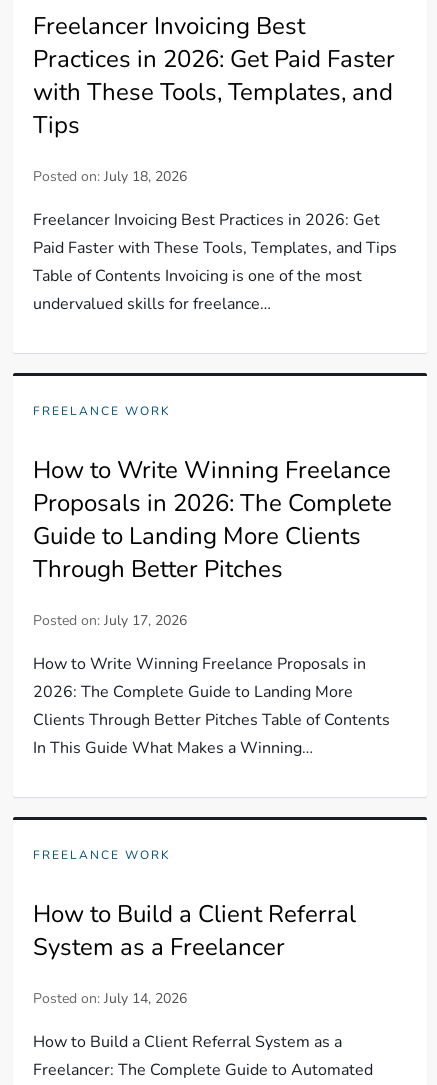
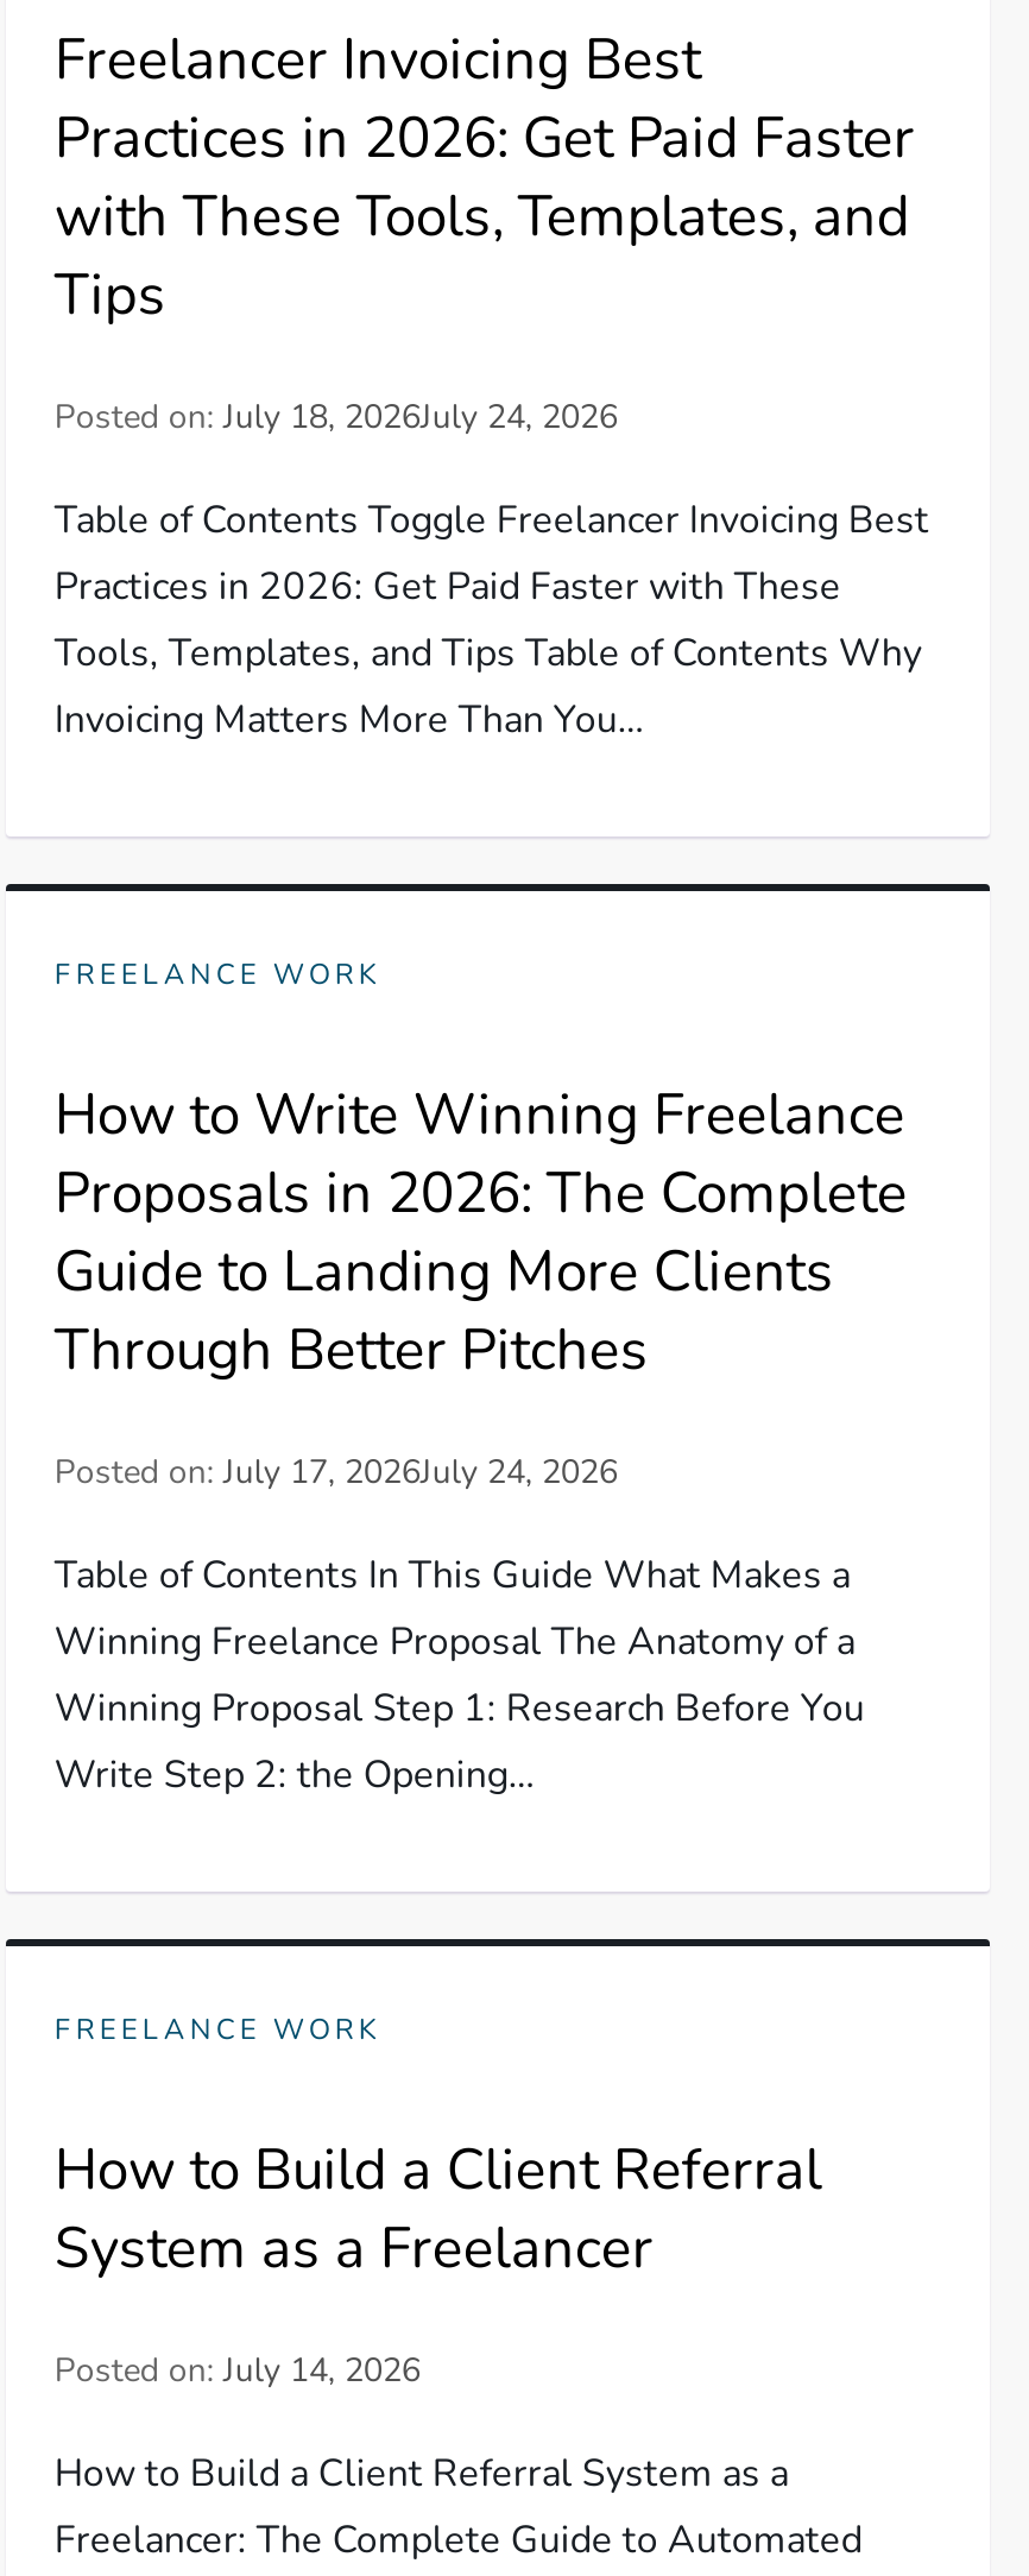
[33,167,187,186] Posted on: July 18, 2026 -> [54,394,618,439] Posted on: July 18, 2026July 24, 2026
[33,209,397,315] Freelancer Invoicing Best Practices in 2026: Get | Paid Faster with These Tools, Templates, and Tips | Table of Contents Invoicing is one of the most | undervalued skills for freelance… -> [54,494,929,746] Table of Contents Toggle Freelancer Invoicing Best | Practices in 2026: Get Paid Faster with These | Tools, Templates, and Tips Table of Contents Why | Invoicing Matters More Than You…
[33,611,187,630] Posted on: July 17, 2026 -> [54,1449,618,1494] Posted on: July 17, 2026July 24, 2026
[33,653,390,759] How to Write Winning Freelance Proposals in | 2026: The Complete Guide to Landing More | Clients Through Better Pitches Table of Contents | In This Guide What Makes a Winning… -> [54,1549,865,1801] Table of Contents In This Guide What Makes a | Winning Freelance Proposal The Anatomy of a | Winning Proposal Step 1: Research Before You | Write Step 2: the Opening…

